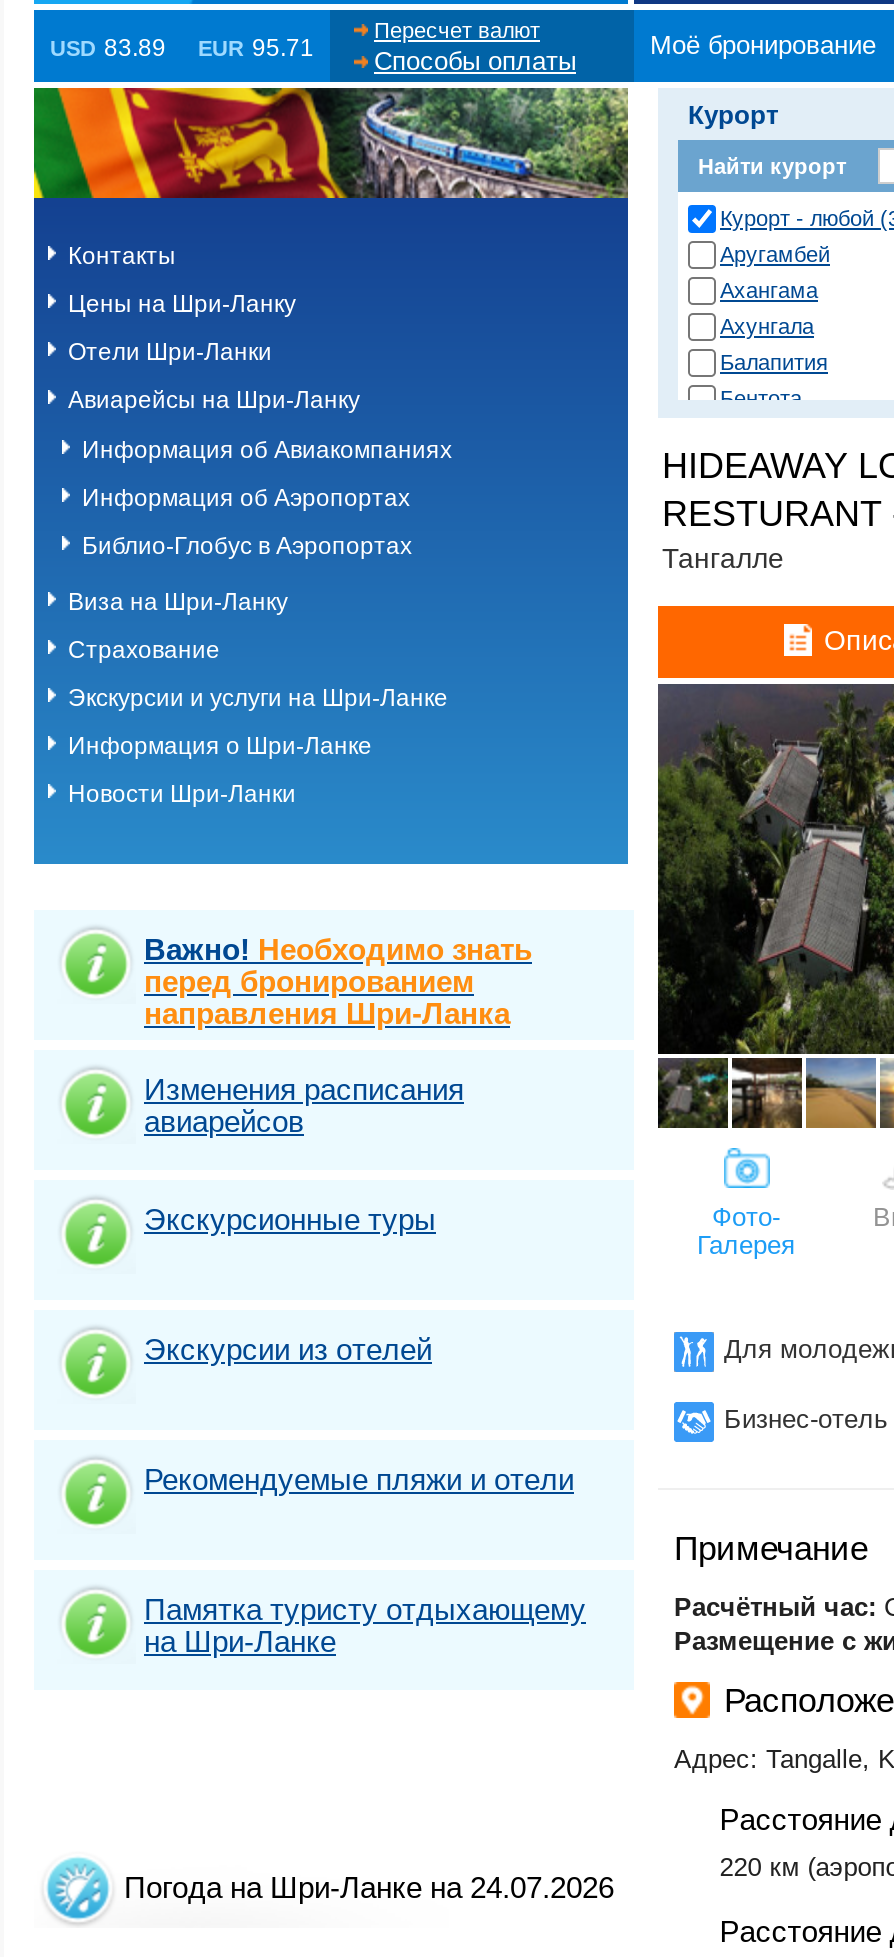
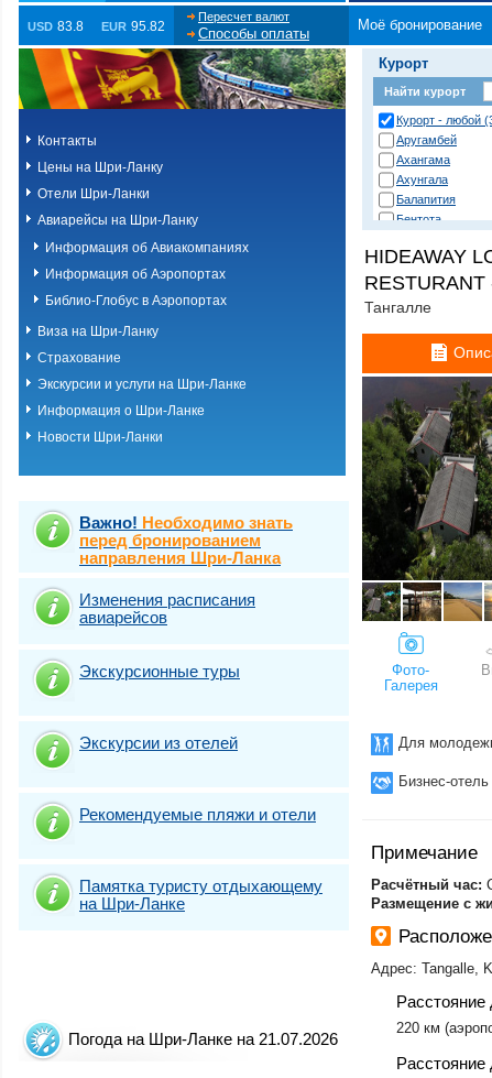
[50,34,166,62] USD 83.89 -> [28,19,84,34] USD 83.8
[198,34,314,62] EUR 95.71 -> [101,19,165,34] EUR 95.82
[124,1870,614,1904] Погода на Шри-Ланке на 24.07.2026 -> [68,1030,338,1048] Погода на Шри-Ланке на 21.07.2026

